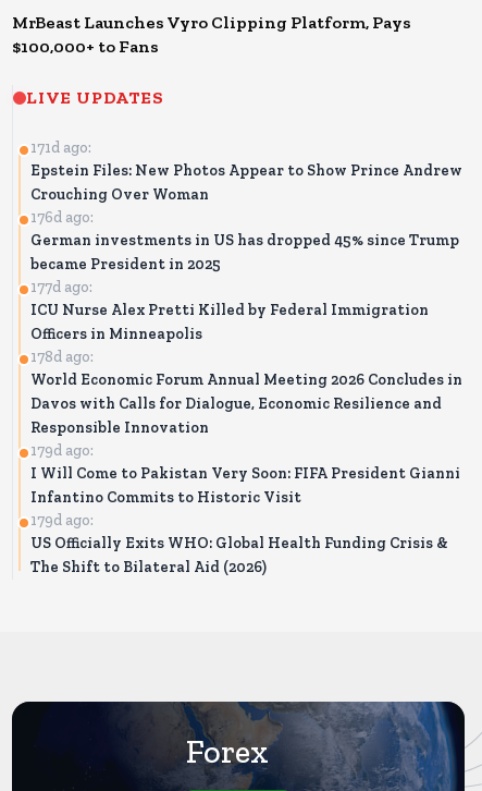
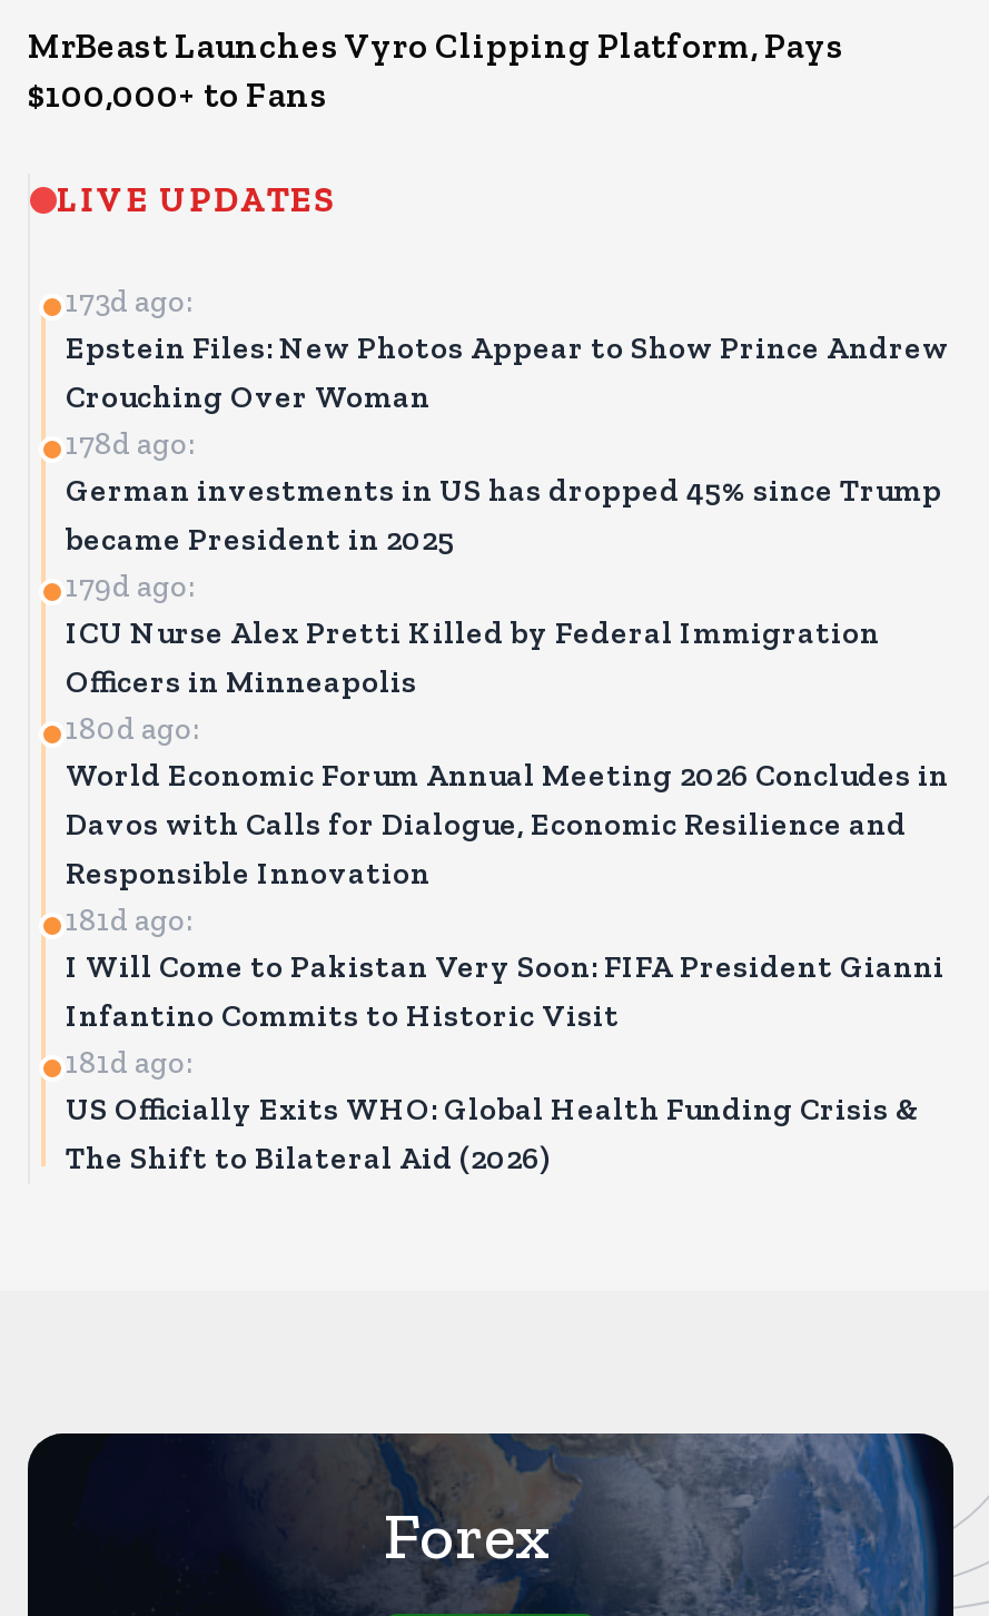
[30,138,91,157] 171d ago: -> [66,283,192,321] 173d ago:
[30,208,94,227] 176d ago: -> [66,425,195,463] 178d ago:
[30,278,92,296] 177d ago: -> [66,568,195,605] 179d ago:
[30,348,94,366] 178d ago: -> [66,710,199,748] 180d ago:
[30,441,94,460] 179d ago: -> [66,901,192,939] 181d ago:
[30,511,94,530] 179d ago: -> [66,1044,192,1082] 181d ago:

